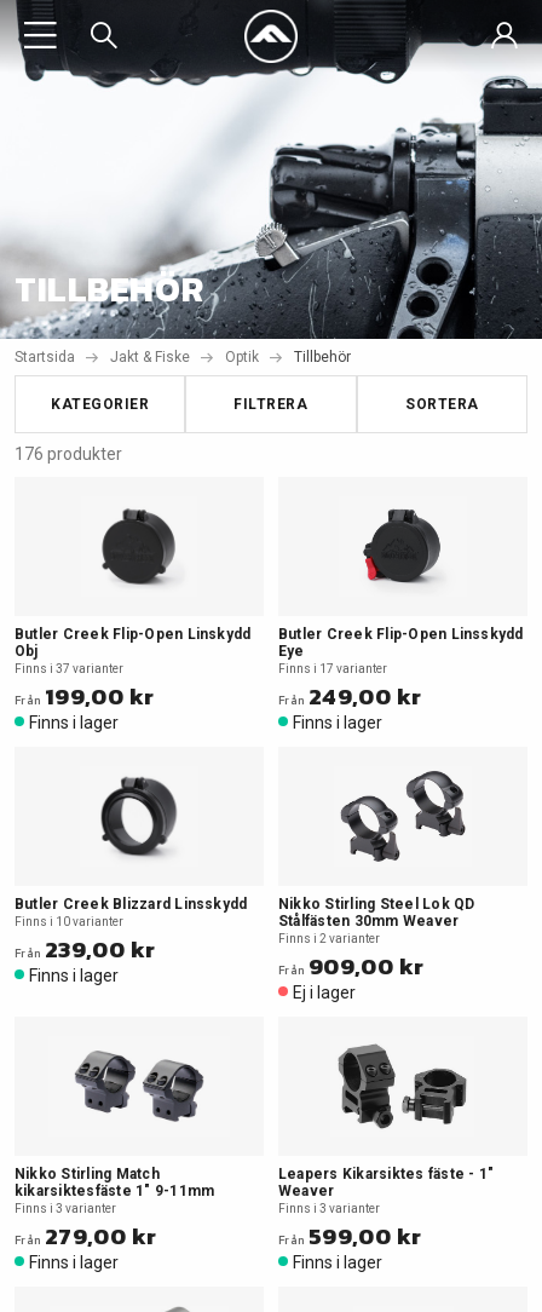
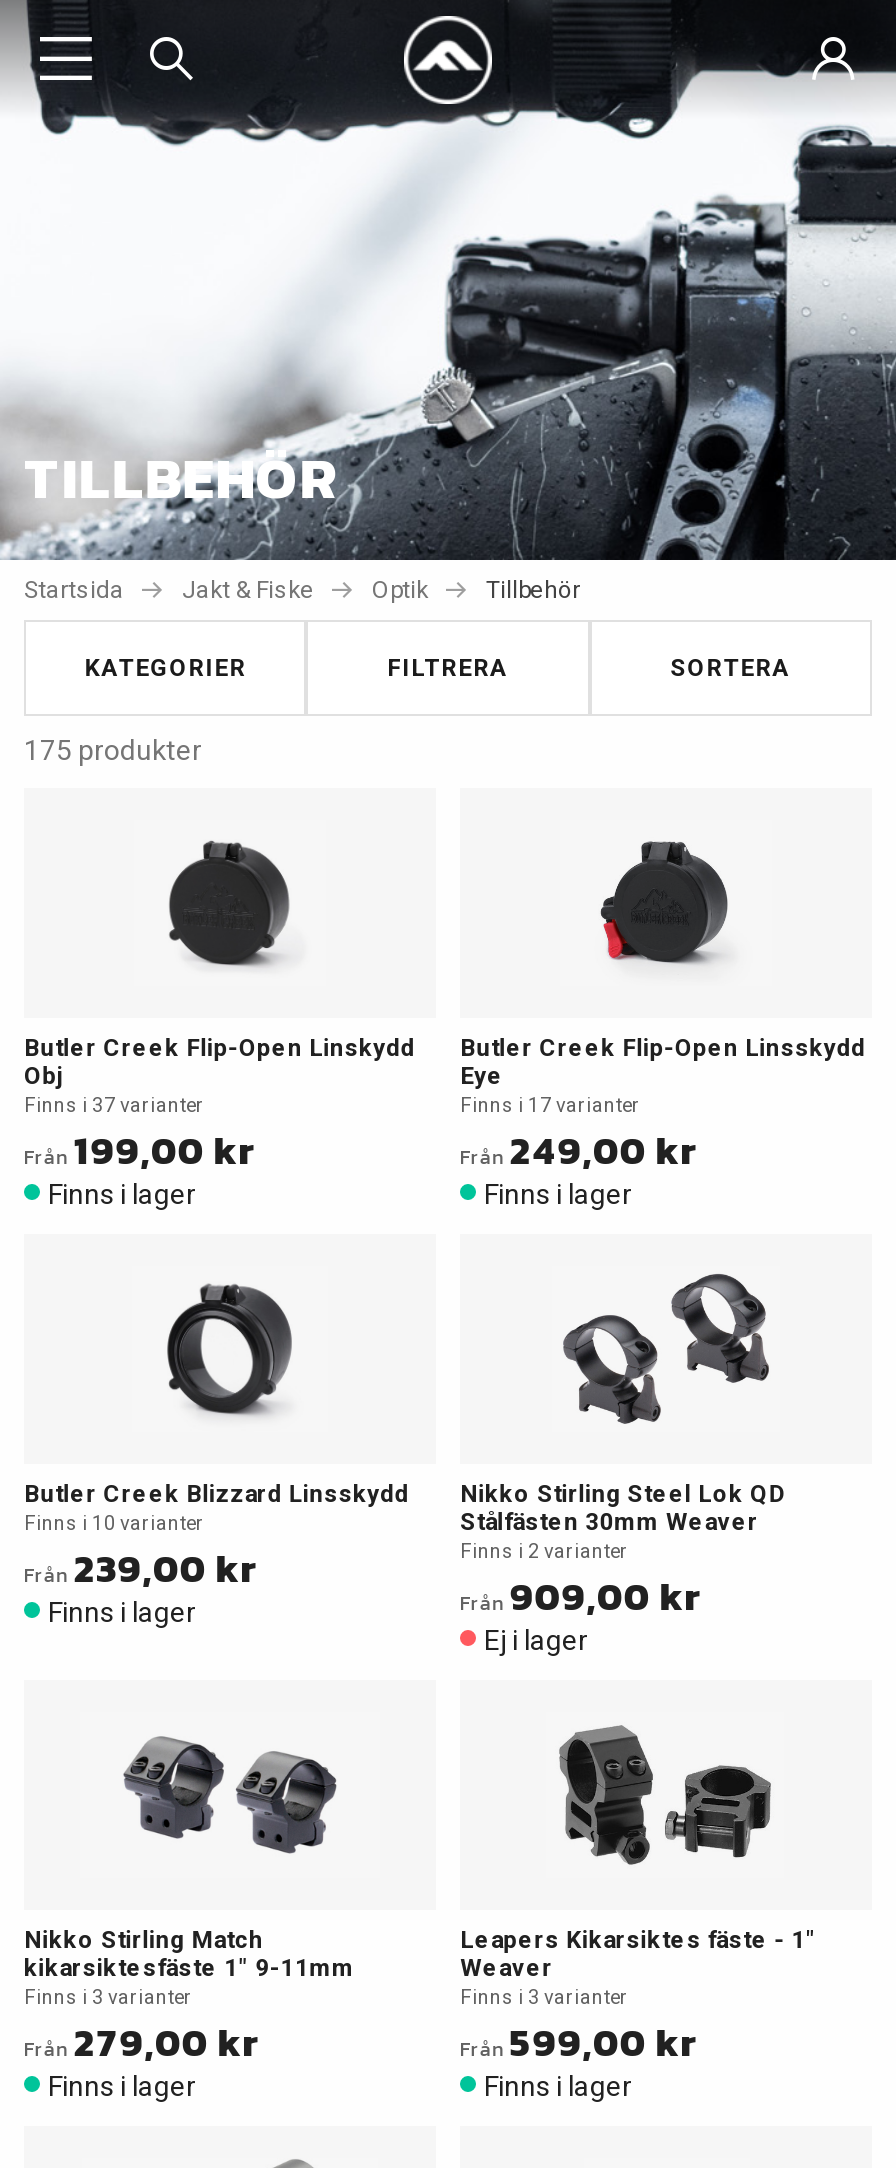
[15,444,122,464] 176 produkter -> [24,734,202,766] 175 produkter

